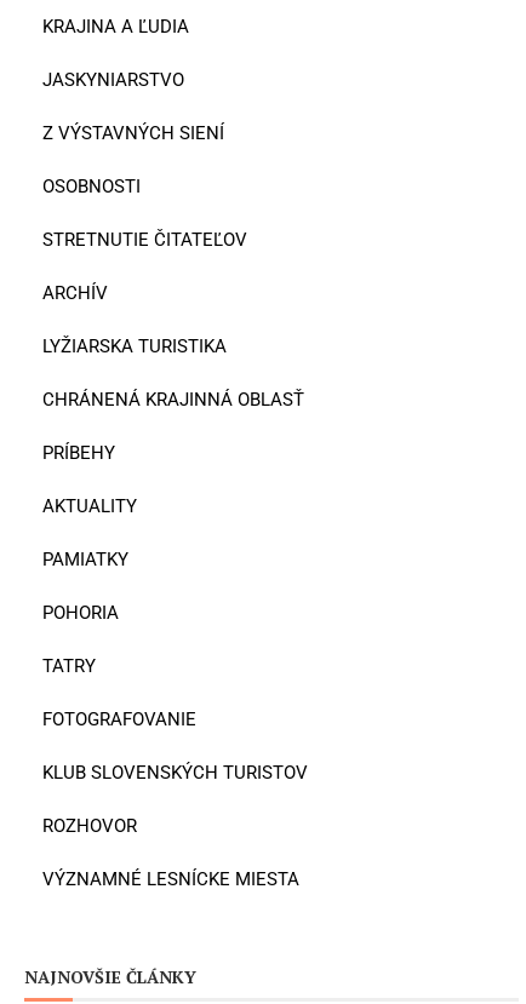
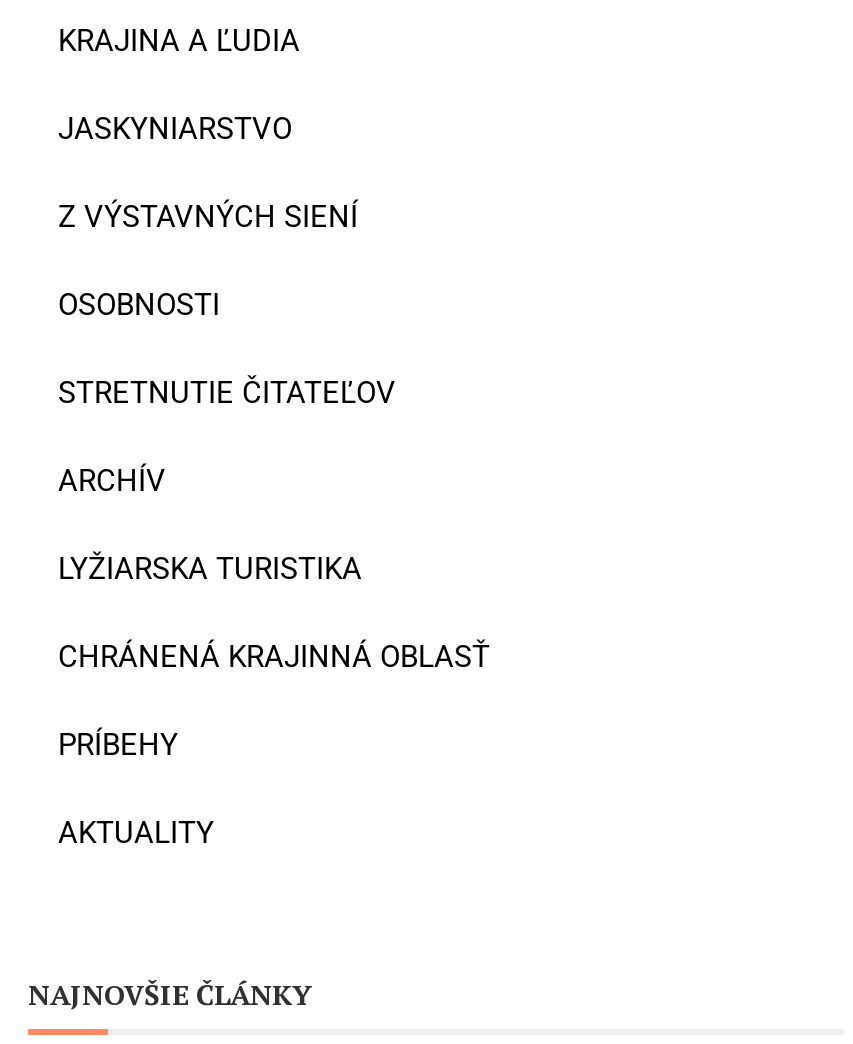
[42,548,308,890] PAMIATKY | POHORIA | TATRY | FOTOGRAFOVANIE | KLUB SLOVENSKÝCH TURISTOV | ROZHOVOR | VÝZNAMNÉ LESNÍCKE MIESTA -> none

